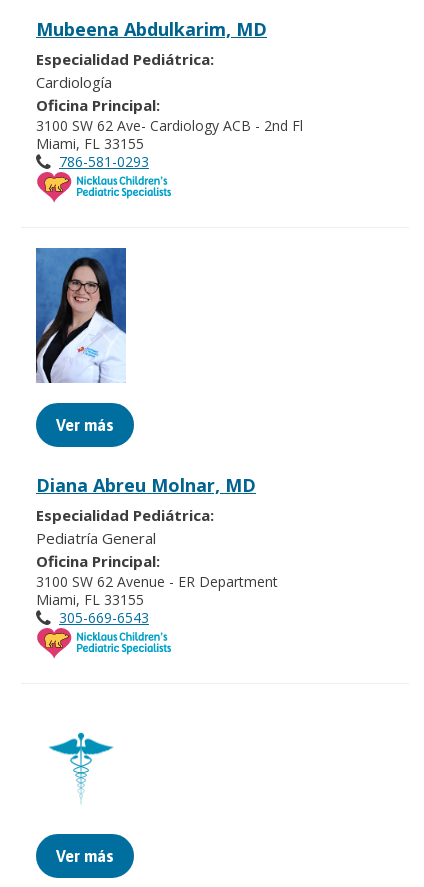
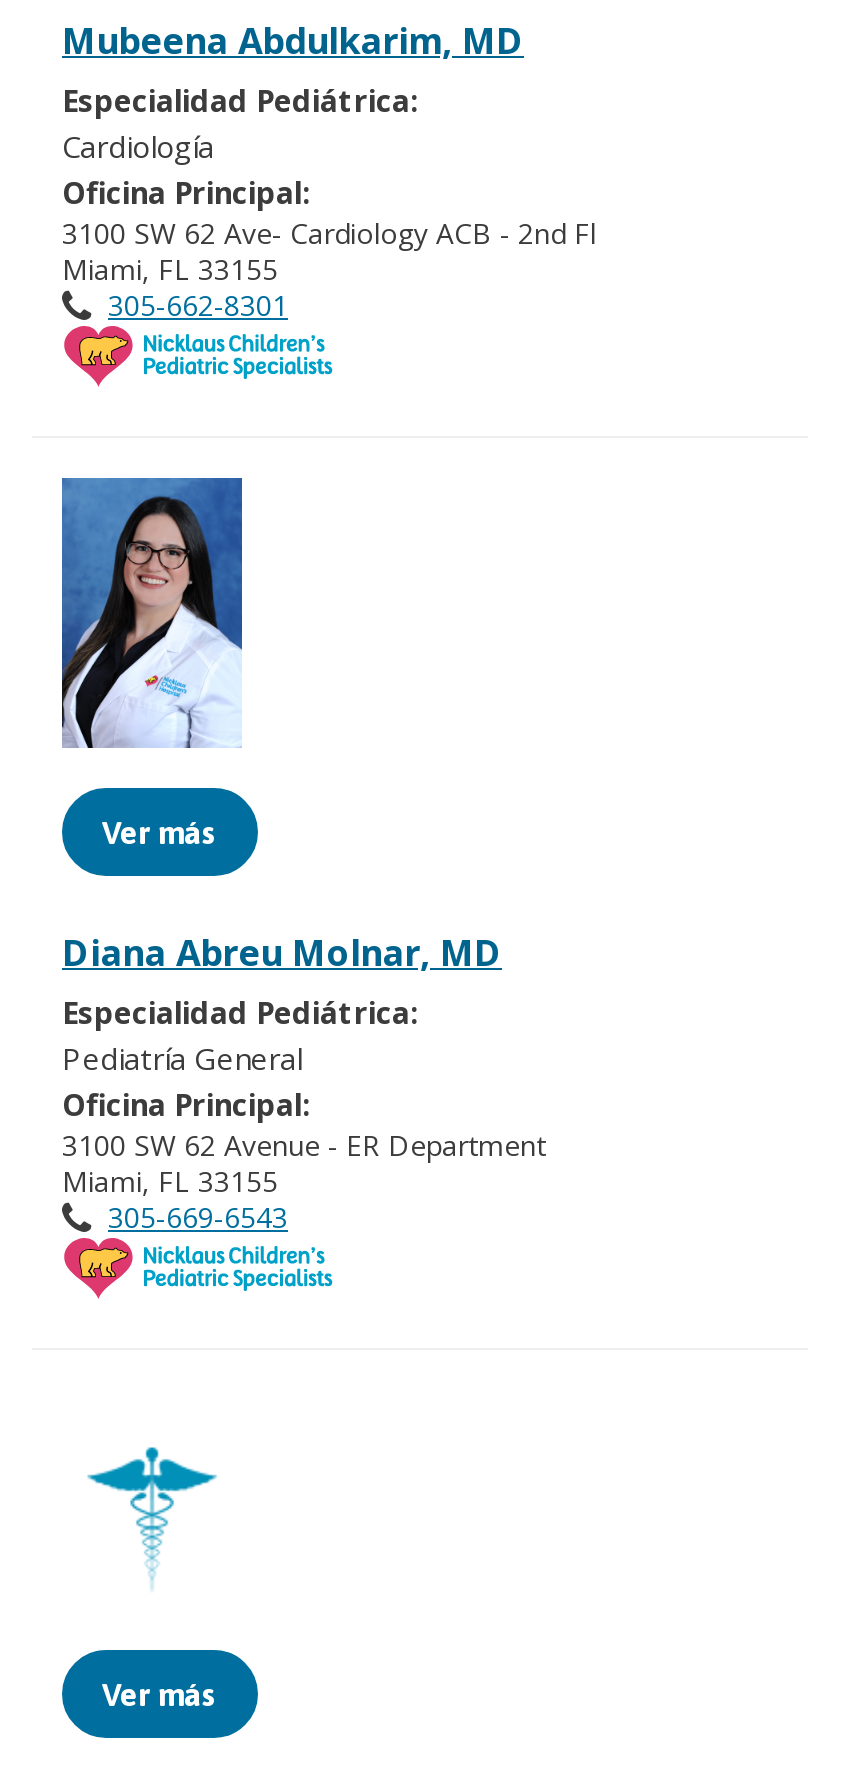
[59,152,149,171] 786-581-0293 -> [108,286,288,324] 305-662-8301

